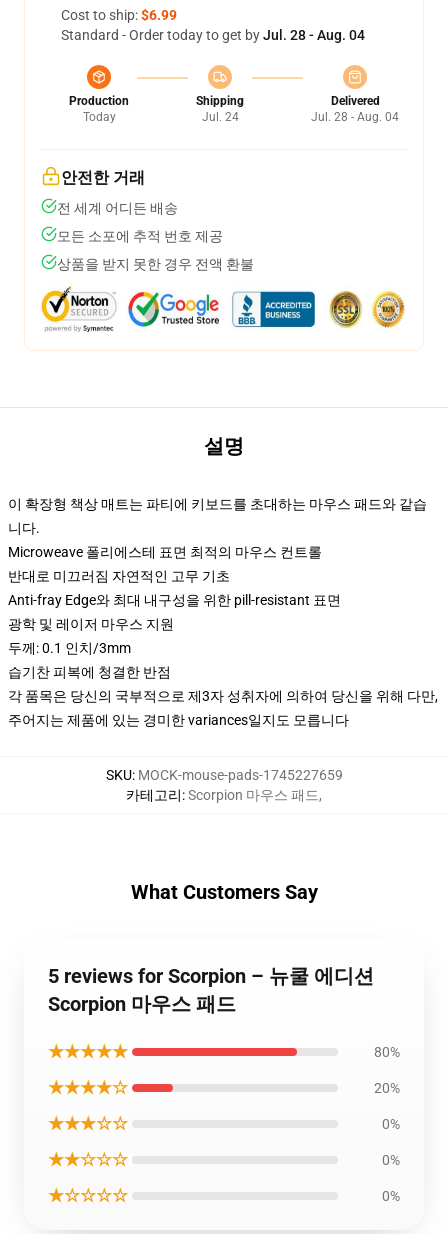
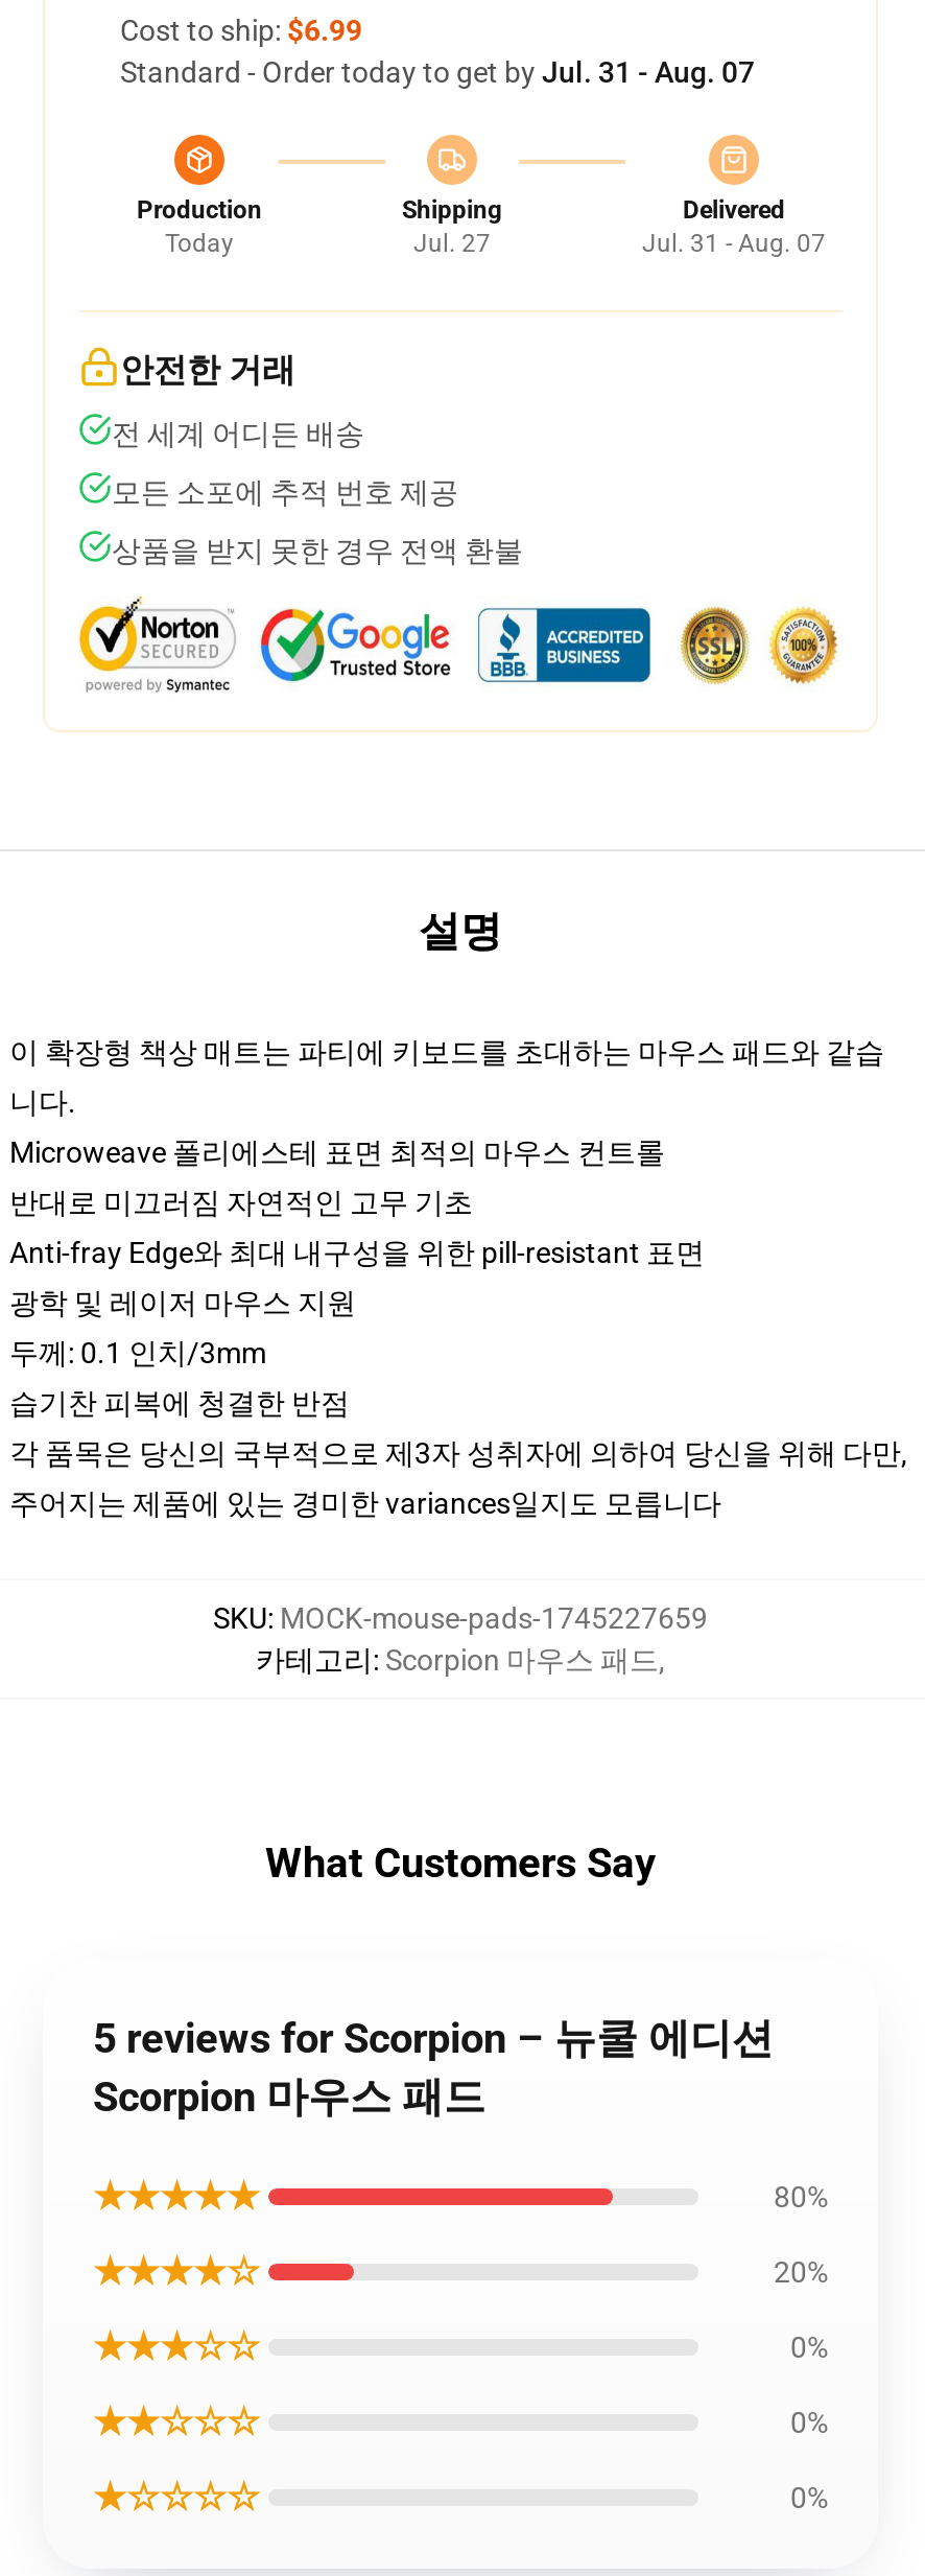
[61,27,365,43] Standard - Order today to get by Jul. 28 - Aug. 04 -> [120,55,755,89] Standard - Order today to get by Jul. 31 - Aug. 07
[201,110,238,124] Jul. 24 -> [413,229,491,258] Jul. 27
[311,110,399,124] Jul. 28 - Aug. 04 -> [642,229,826,258] Jul. 31 - Aug. 07

